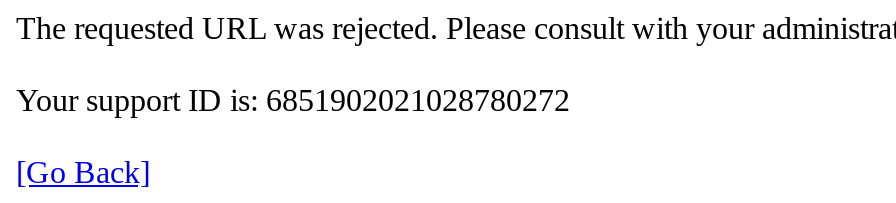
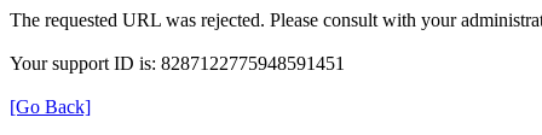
[16,83,570,117] Your support ID is: 6851902021028780272 -> [10,53,345,74] Your support ID is: 8287122775948591451

